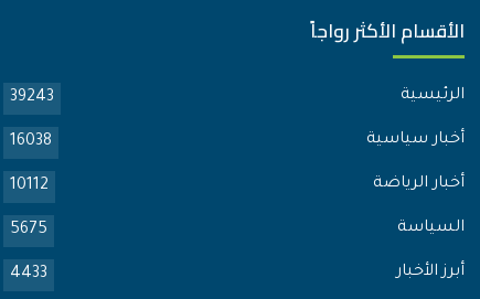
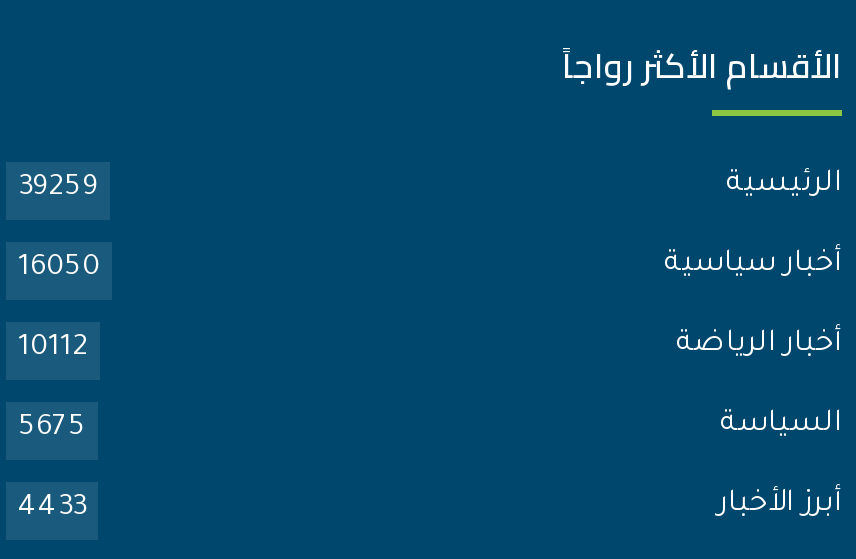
[10,90,54,107] 39243 -> [18,174,98,206] 39259
[10,134,52,152] 16038 -> [18,254,100,286] 16050

